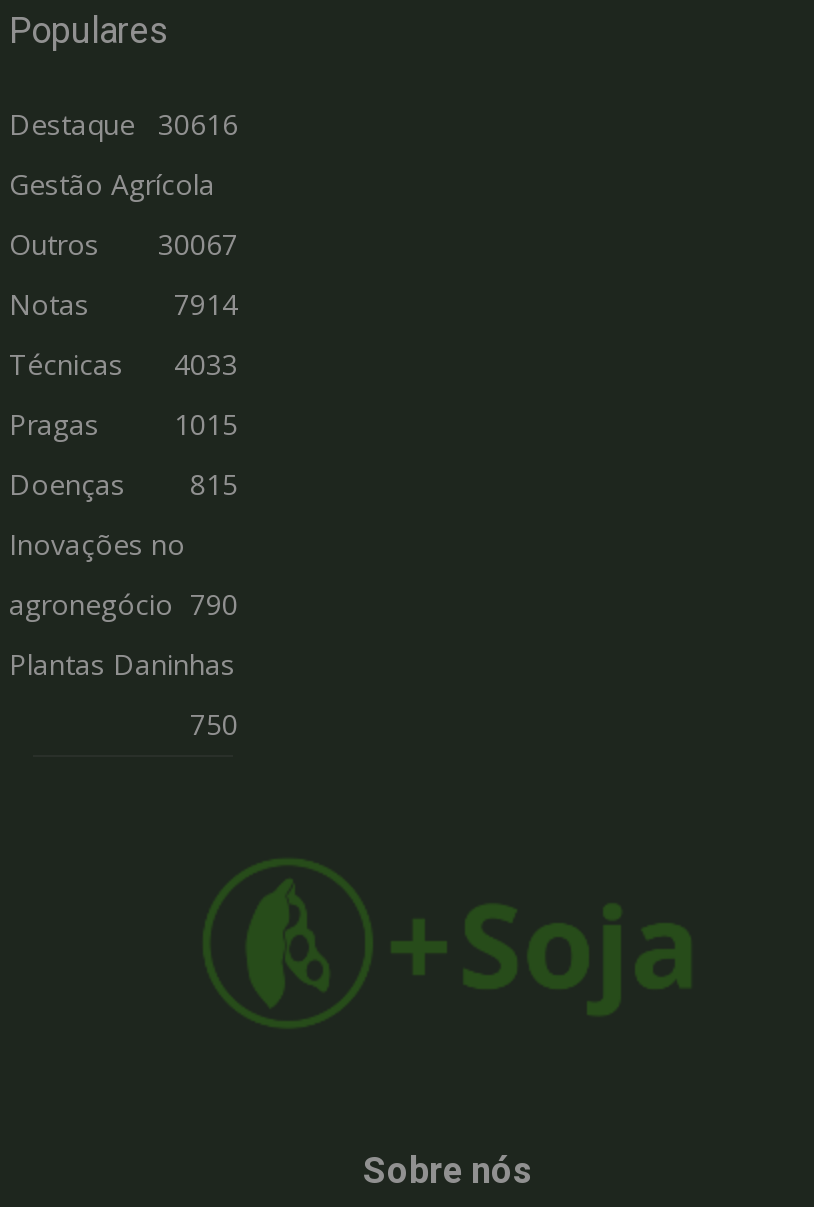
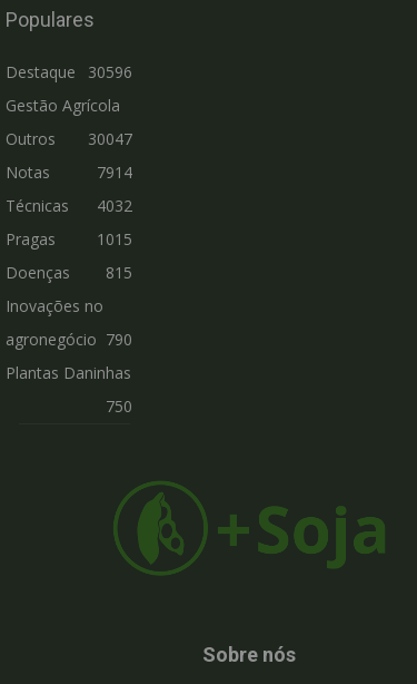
[9,105,238,143] Destaque 30616 -> [6,62,133,83] Destaque 30596
[9,225,238,263] Outros 30067 -> [6,129,133,150] Outros 30047
[9,345,238,383] Técnicas 4033 -> [6,196,133,217] Técnicas 4032

